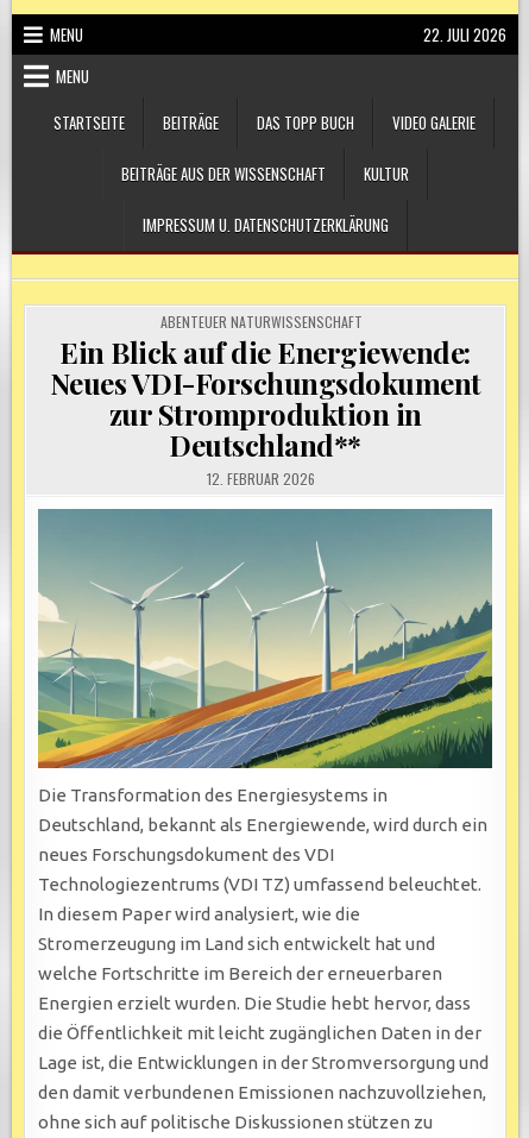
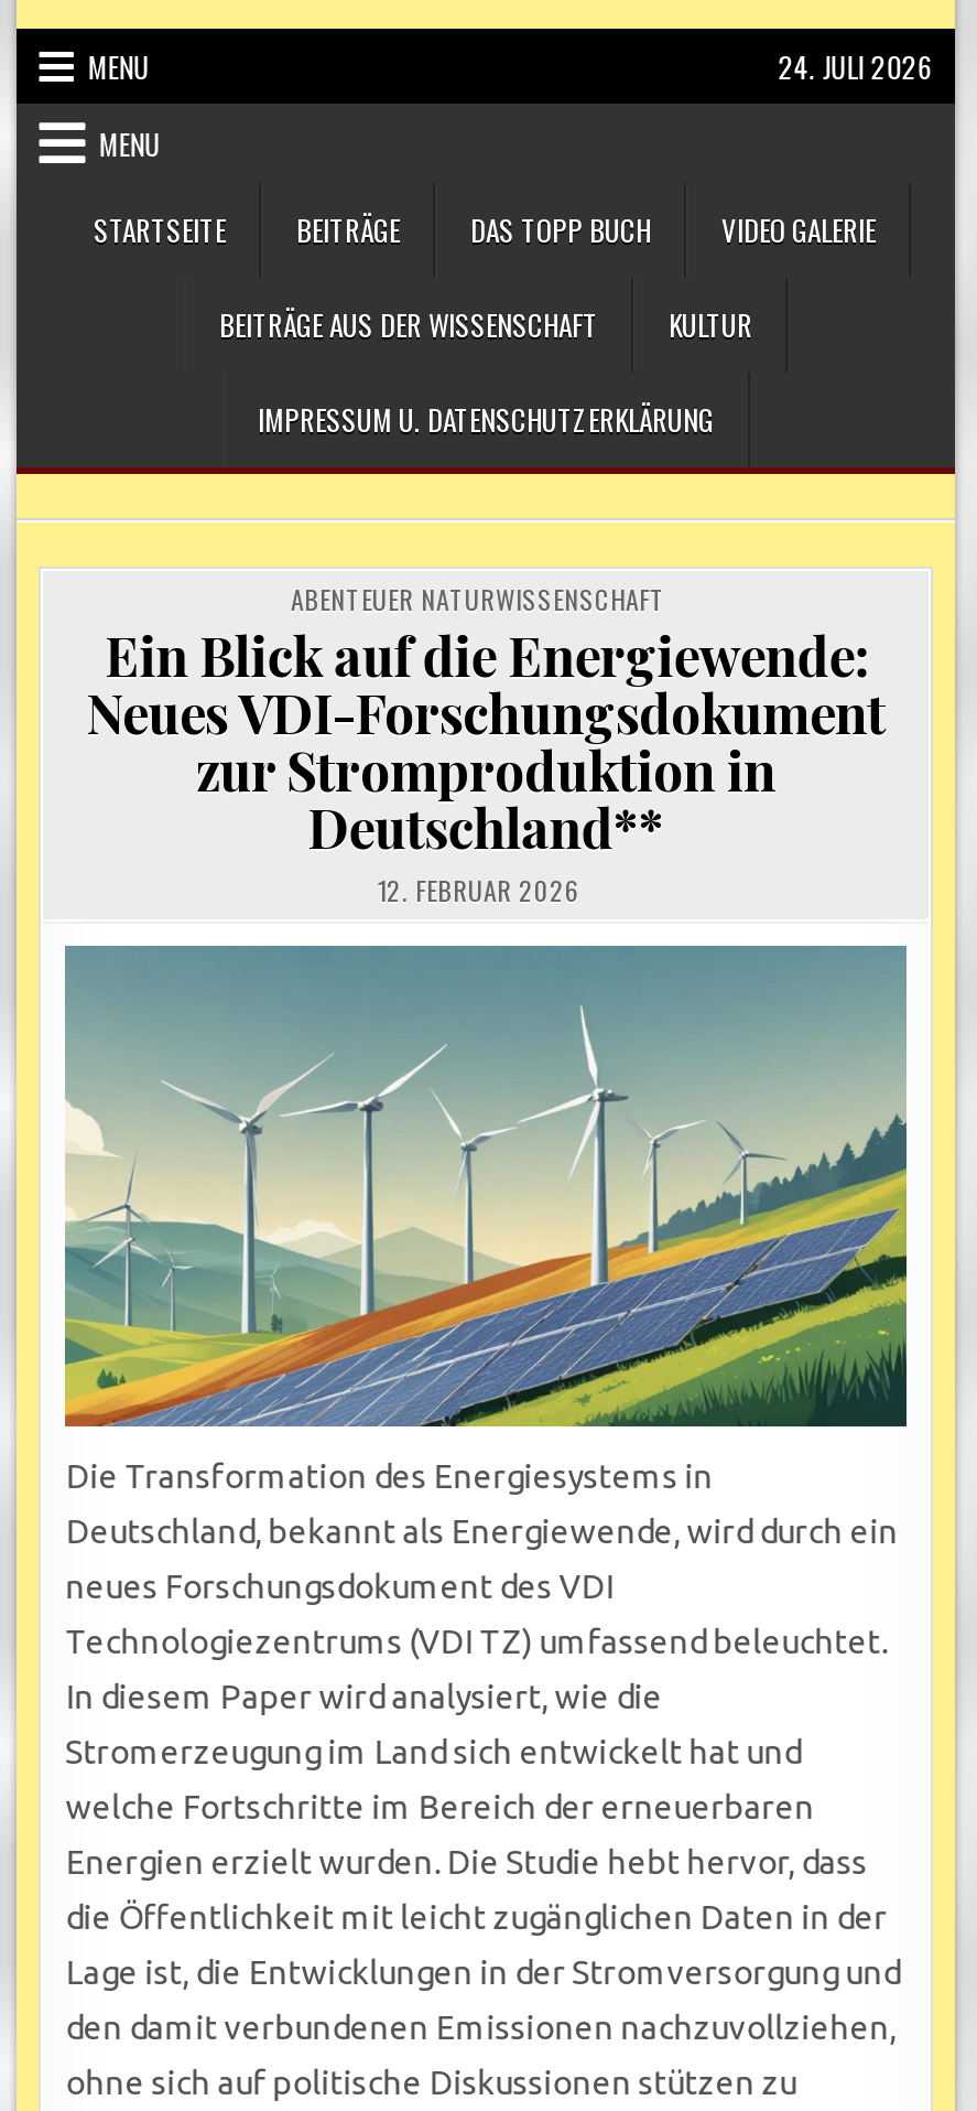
[423,23,506,47] 22. JULI 2026 -> [778,45,933,89] 24. JULI 2026

